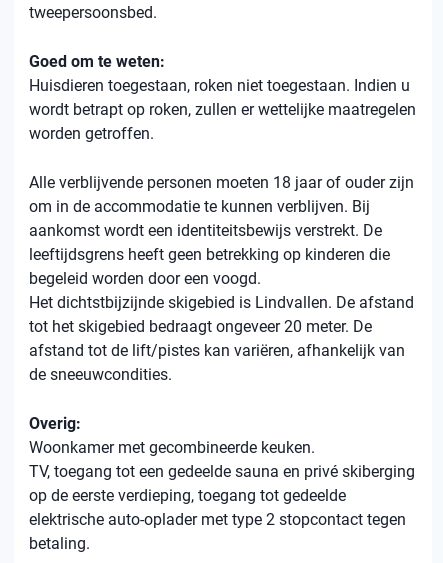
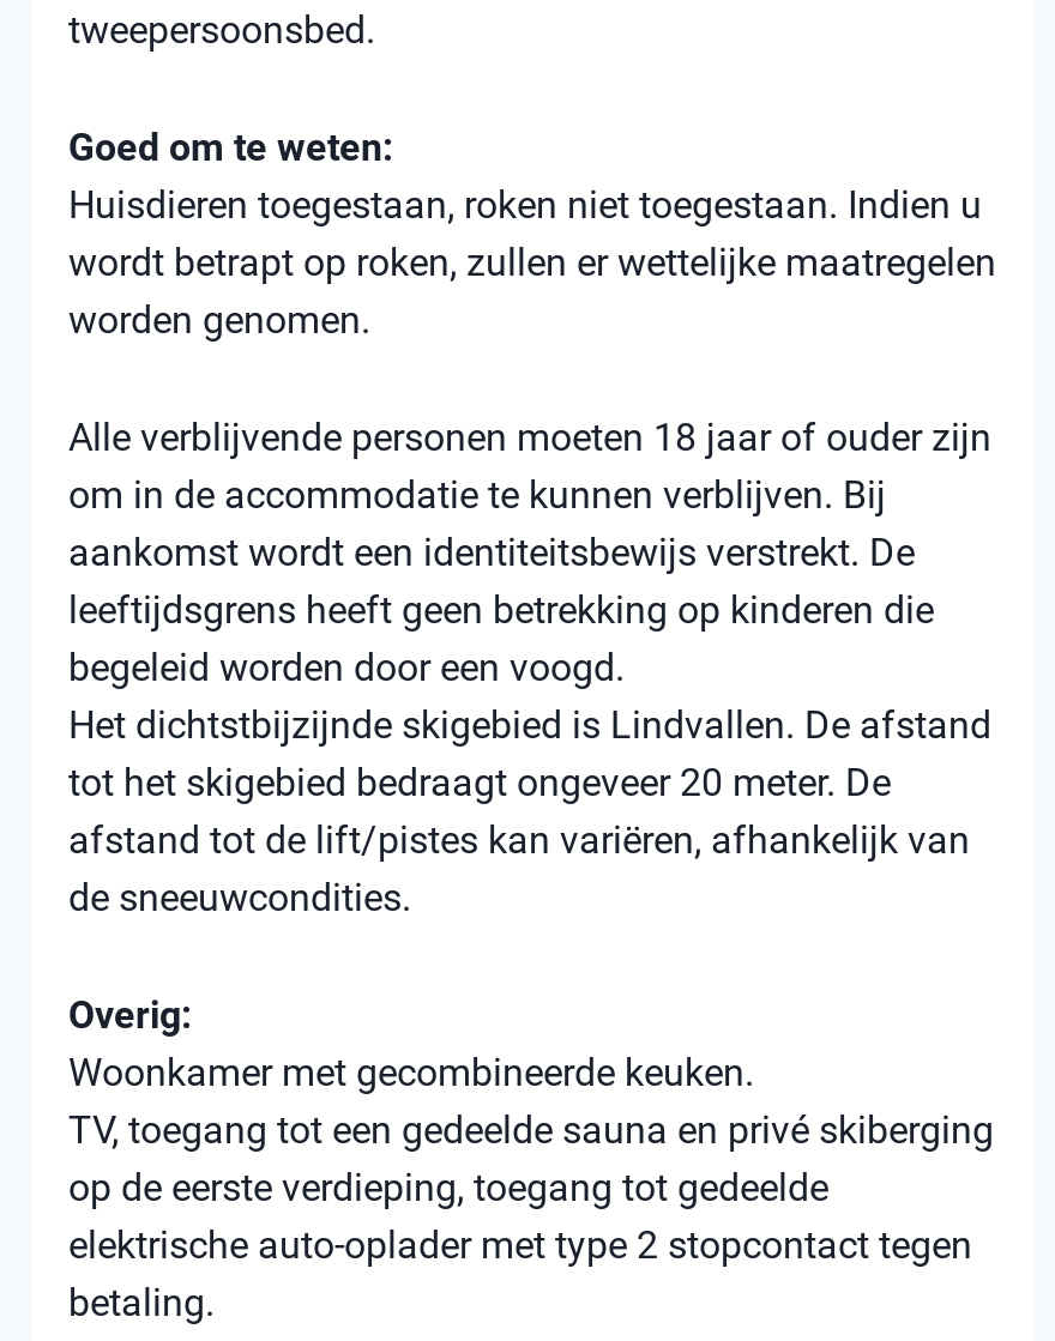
[29,124,154,143] worden getroffen. -> [68,297,370,343] worden genomen.

